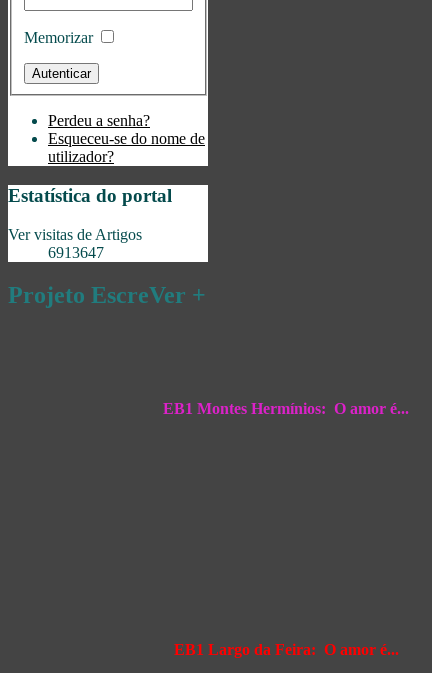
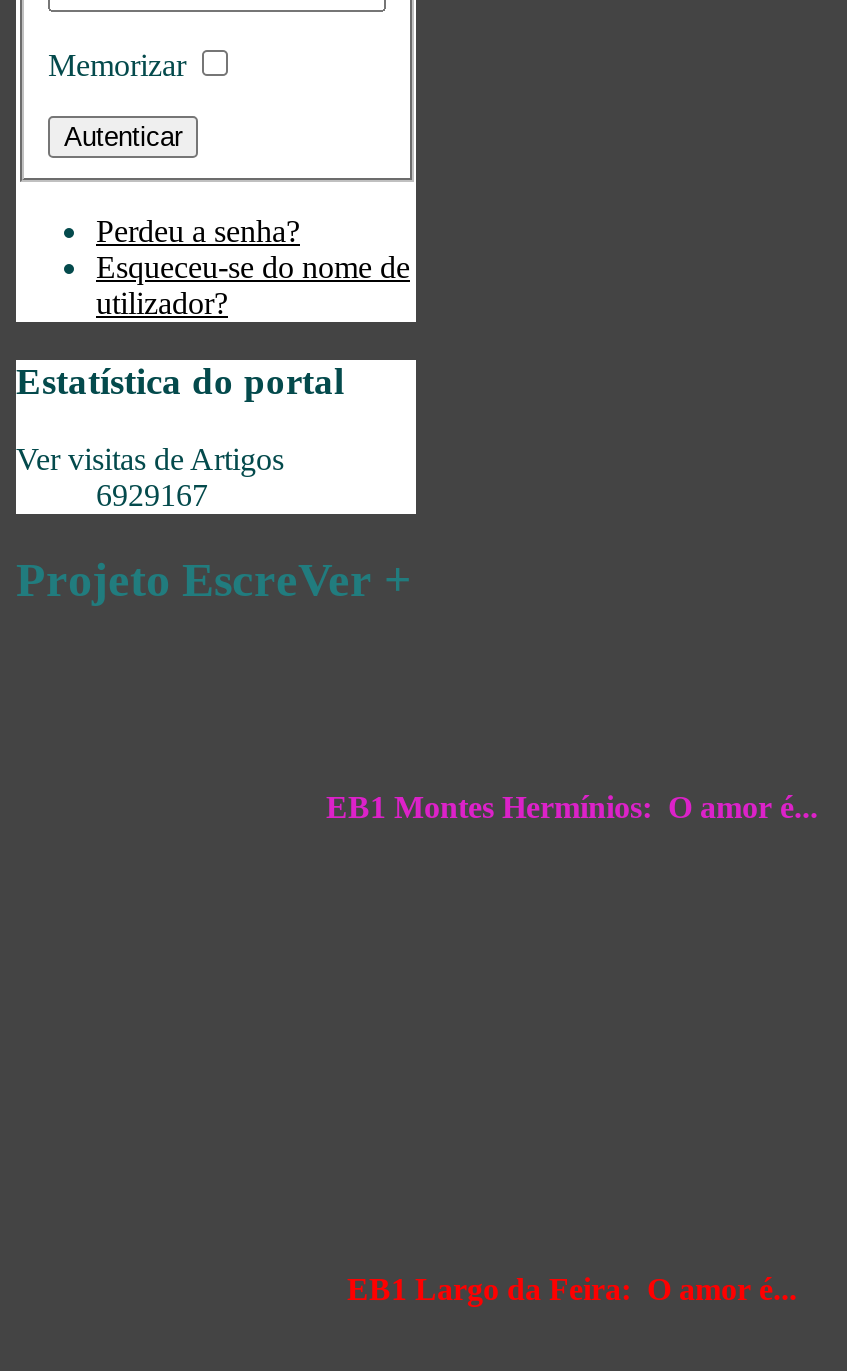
[48,244,104,261] 6913647 -> [96,478,208,512] 6929167

